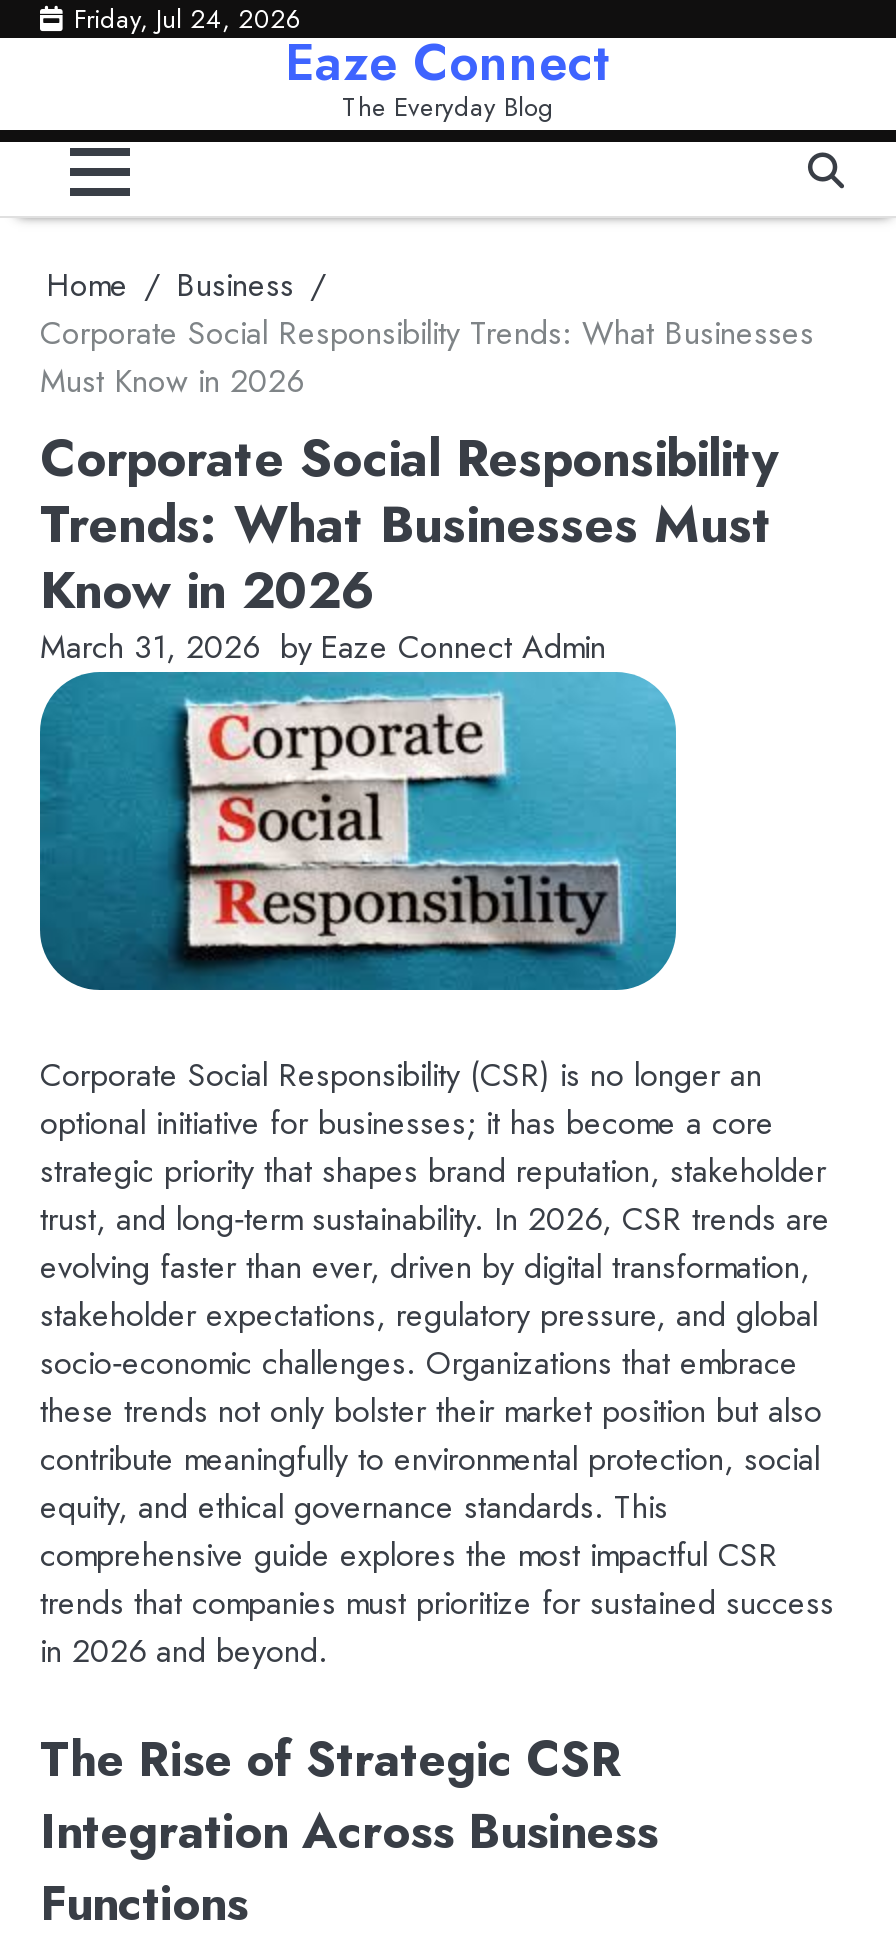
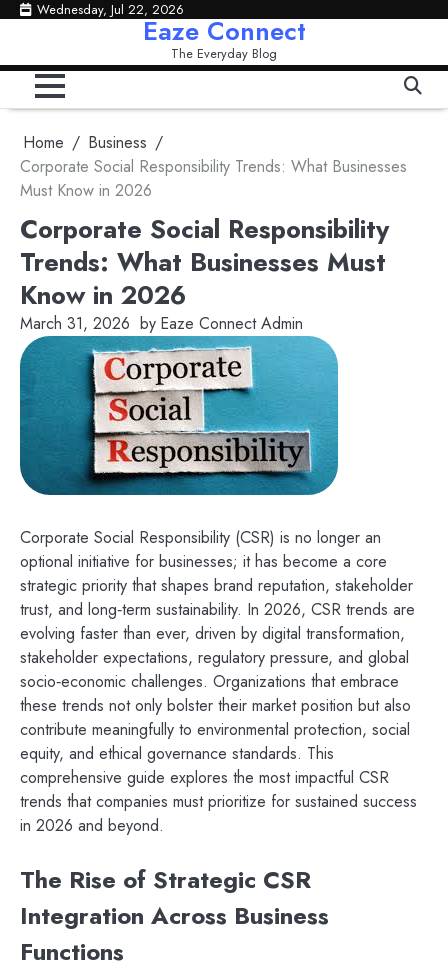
[74,0,302,38] Friday, Jul 24, 2026 -> [37,0,184,19] Wednesday, Jul 22, 2026

